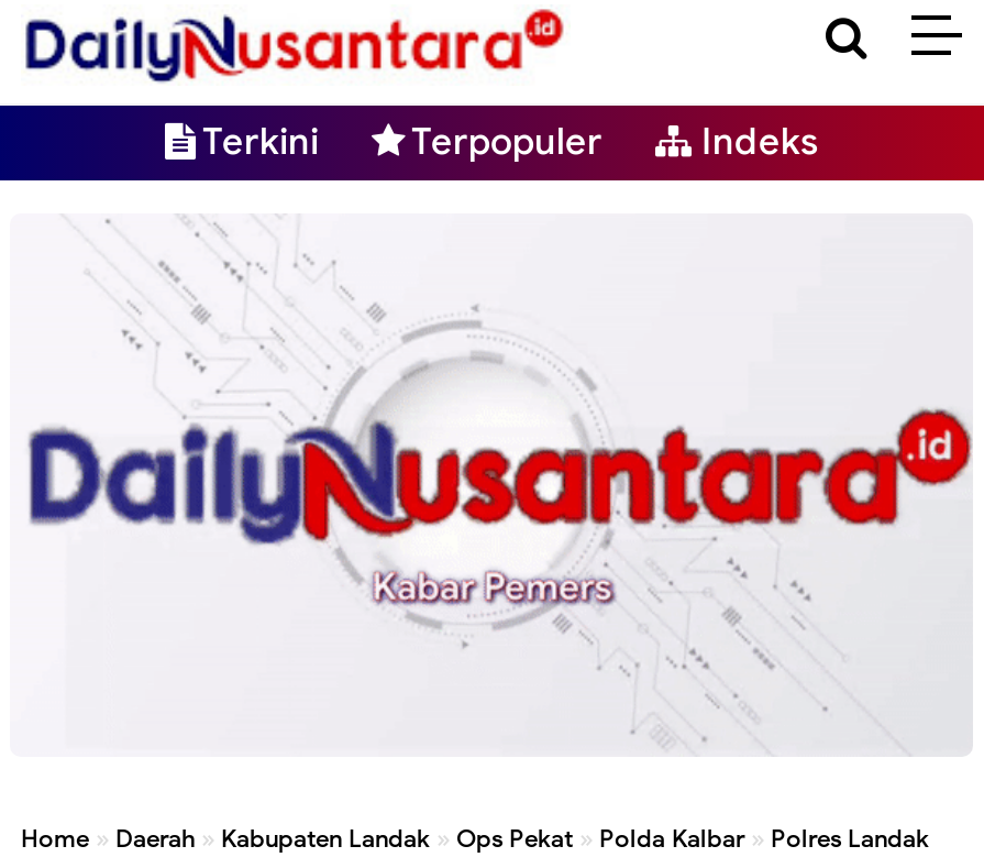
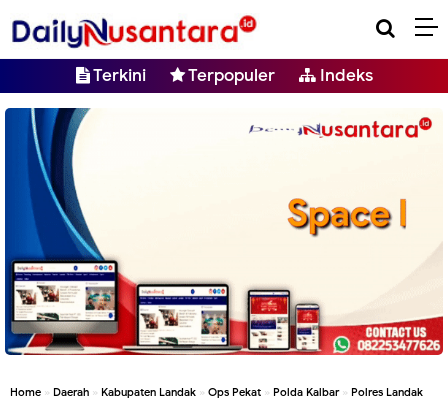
[10,213,973,757] [image] -> [4,107,444,356] [image]

